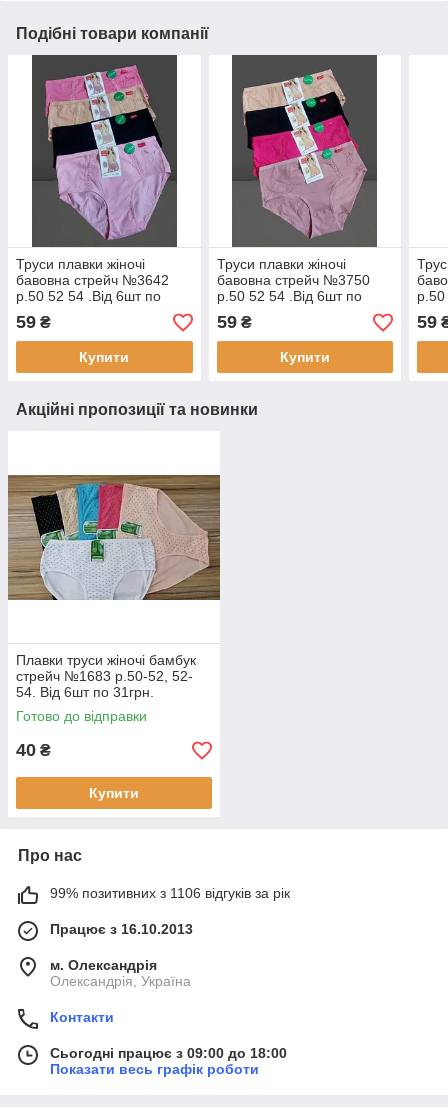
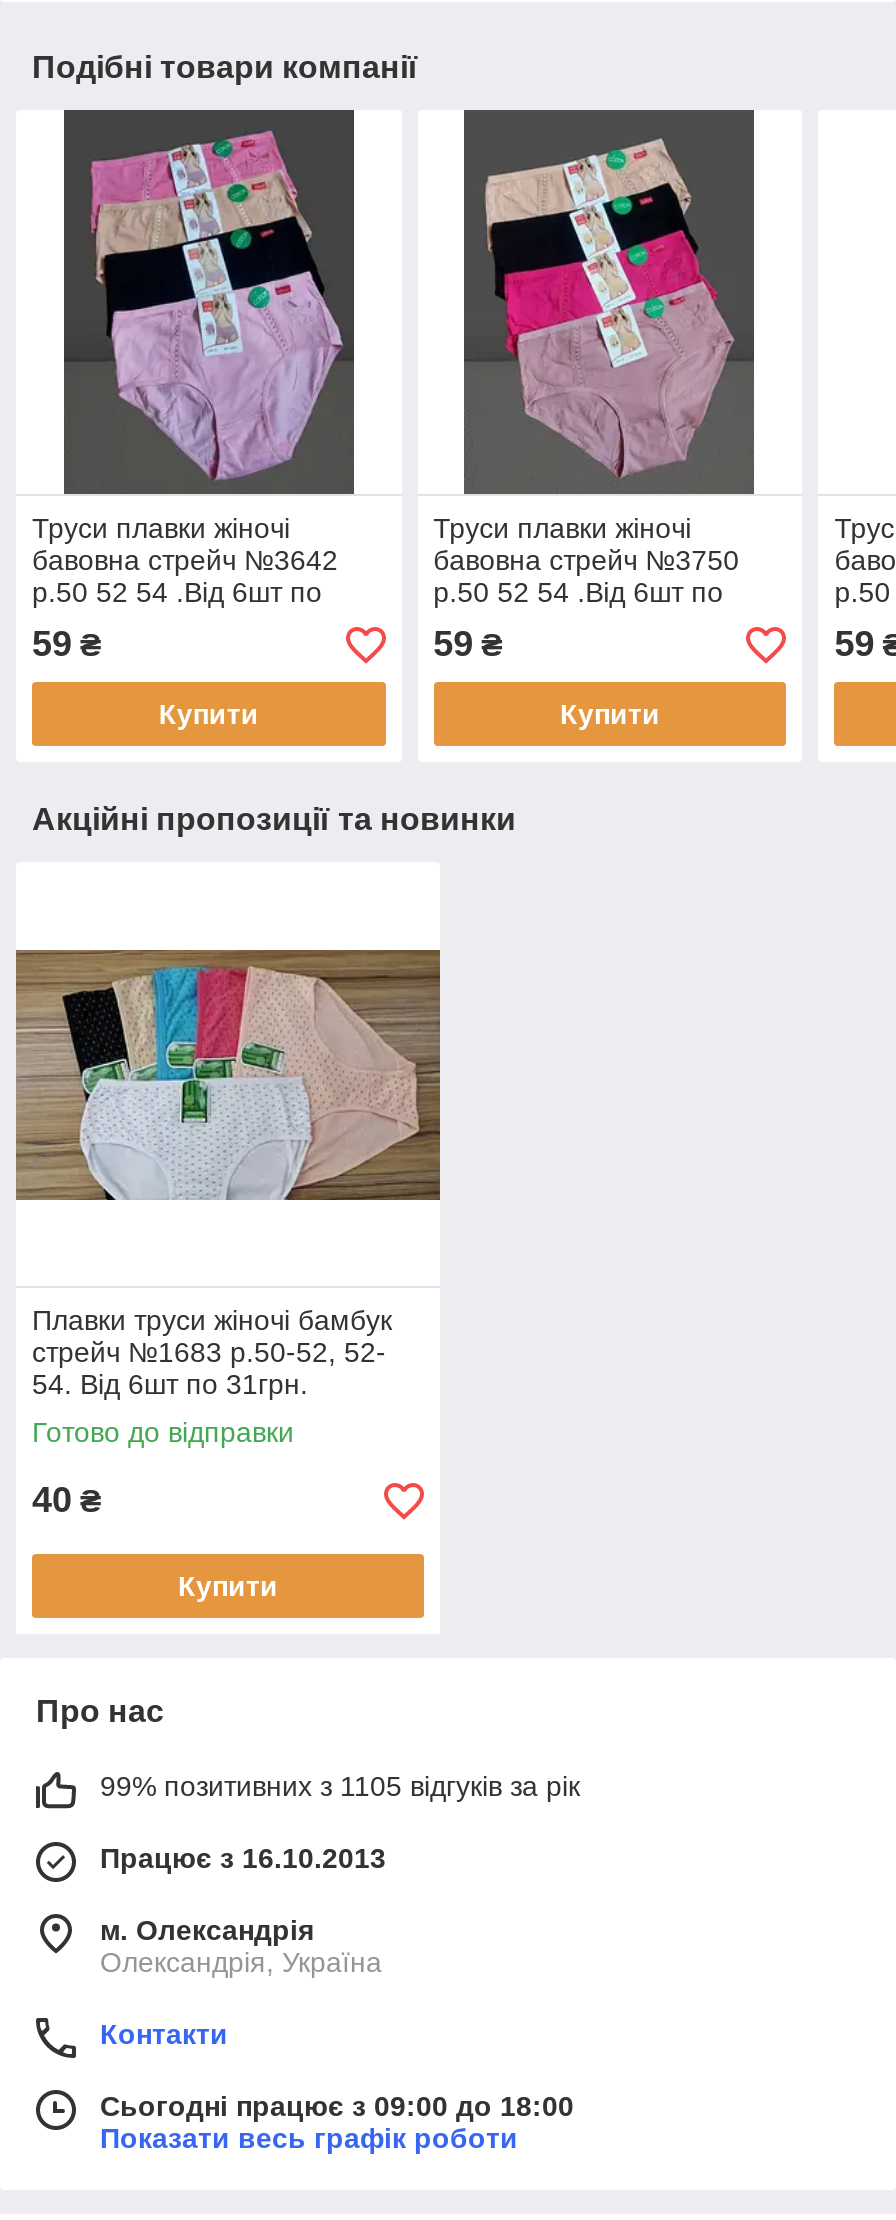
[50,885,290,901] 99% позитивних з 1106 відгуків за рік -> [100,1771,580,1803] 99% позитивних з 1105 відгуків за рік

